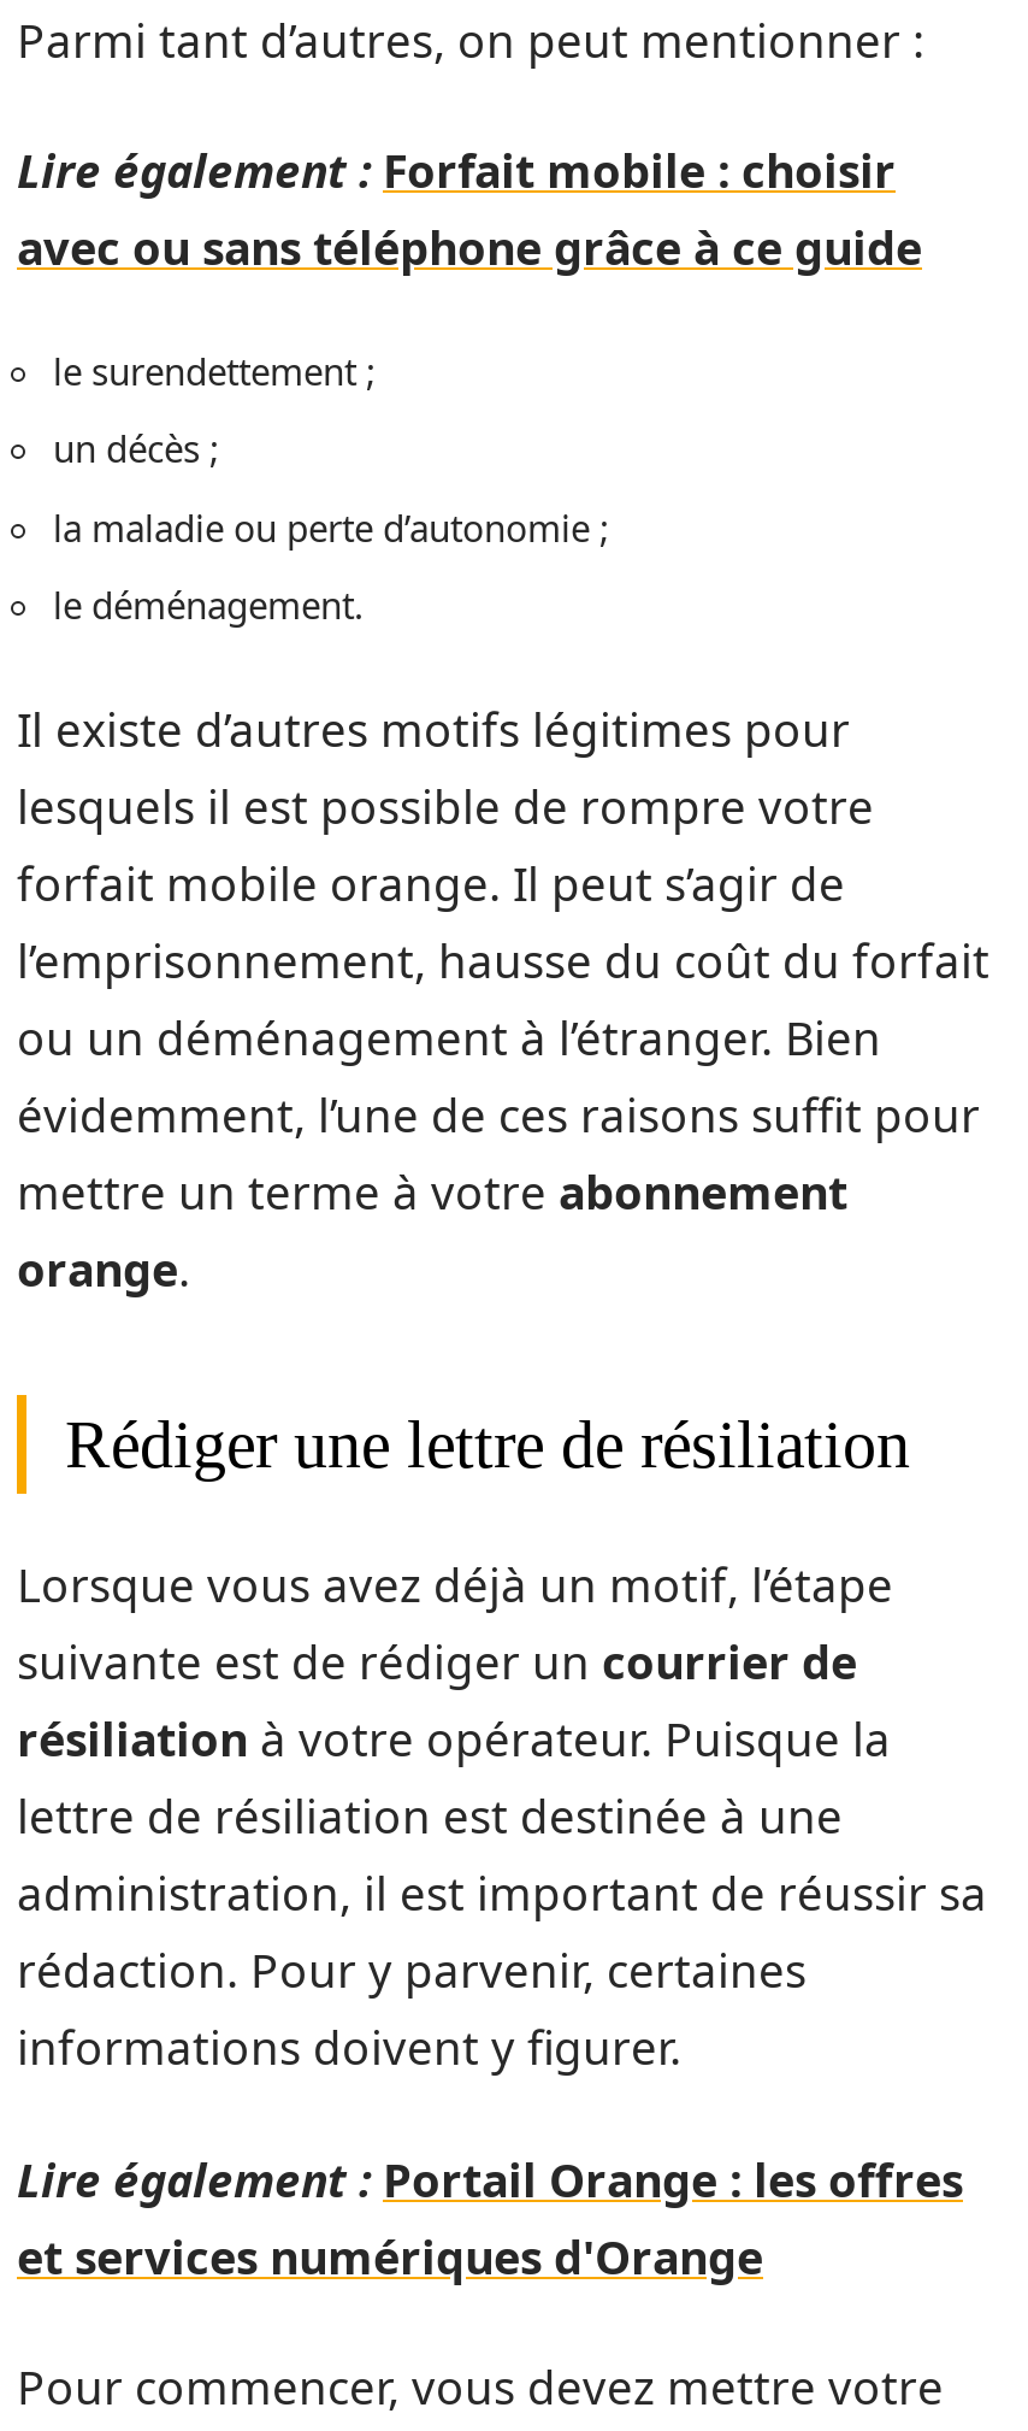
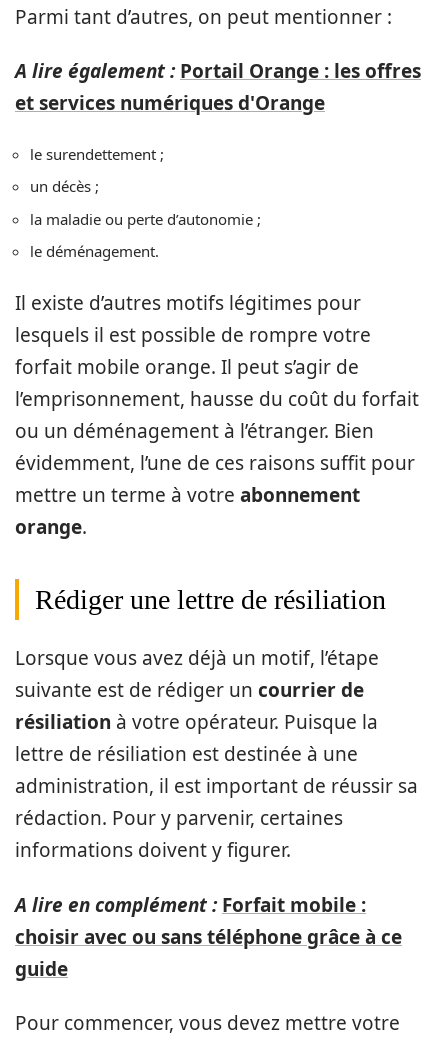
[17,140,922,279] Lire également : Forfait mobile : choisir | avec ou sans téléphone grâce à ce guide -> [15,58,421,84] A lire également : Portail Orange : les offres
[17,2148,963,2211] Lire également : Portail Orange : les offres -> [15,891,402,981] A lire en complément : Forfait mobile : | choisir avec ou sans téléphone grâce à ce | guide
moved [17,2225,763,2288] -> [15,90,325,116]: et services numériques d'Orange

